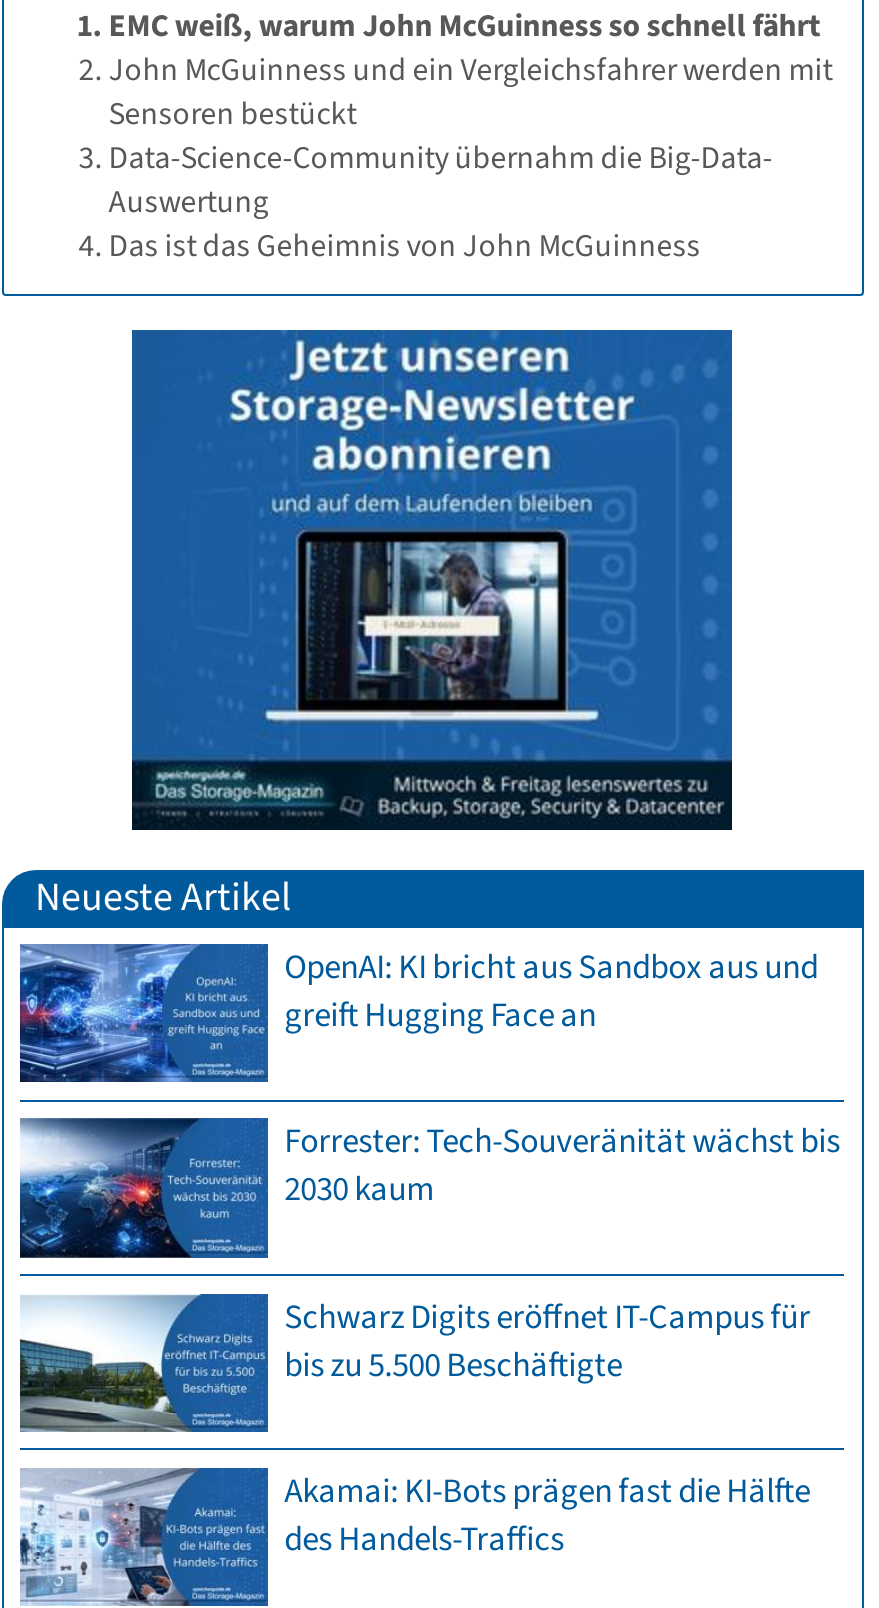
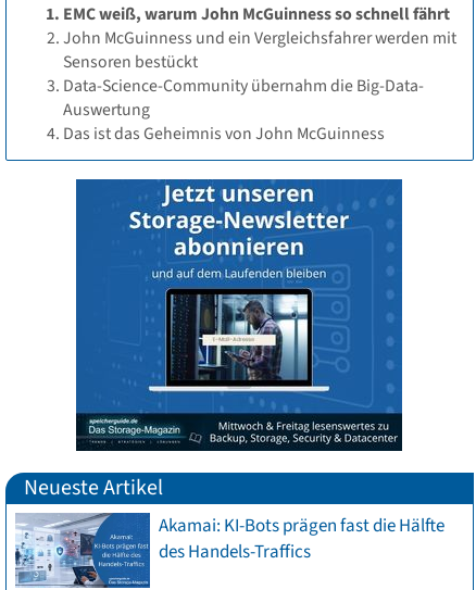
[18,942,840,1389] [image] | OpenAI: KI bricht aus Sandbox aus und | greift Hugging Face an | Forrester: Tech-Souveränität wächst bis | 2030 kaum | Schwarz Digits eröffnet IT-Campus für | bis zu 5.500 Beschäftigte -> none
[18,1098,844,1278] [image] -> none

